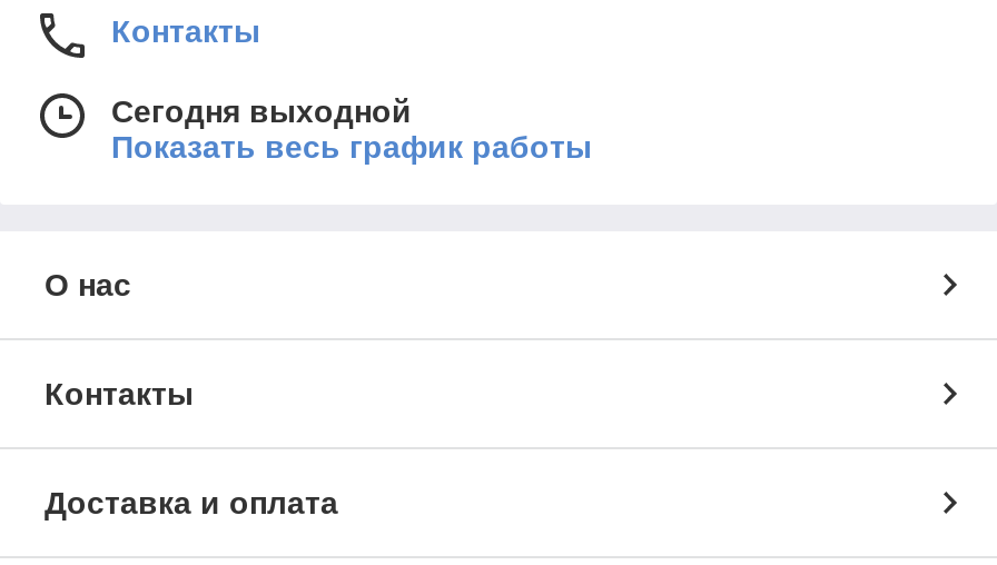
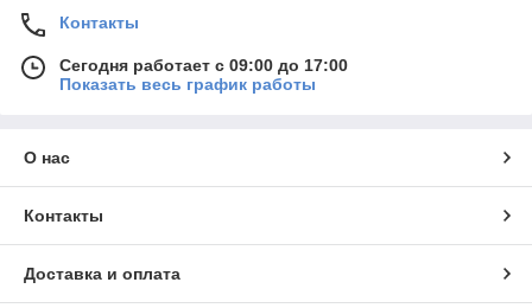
[111,94,412,130] Сегодня выходной -> [59,56,348,75] Сегодня работает с 09:00 до 17:00

